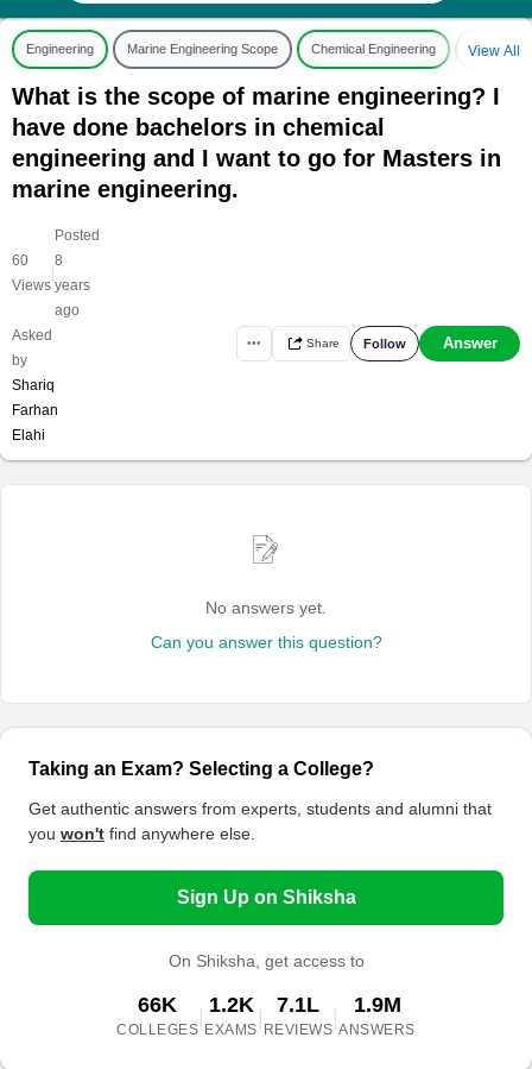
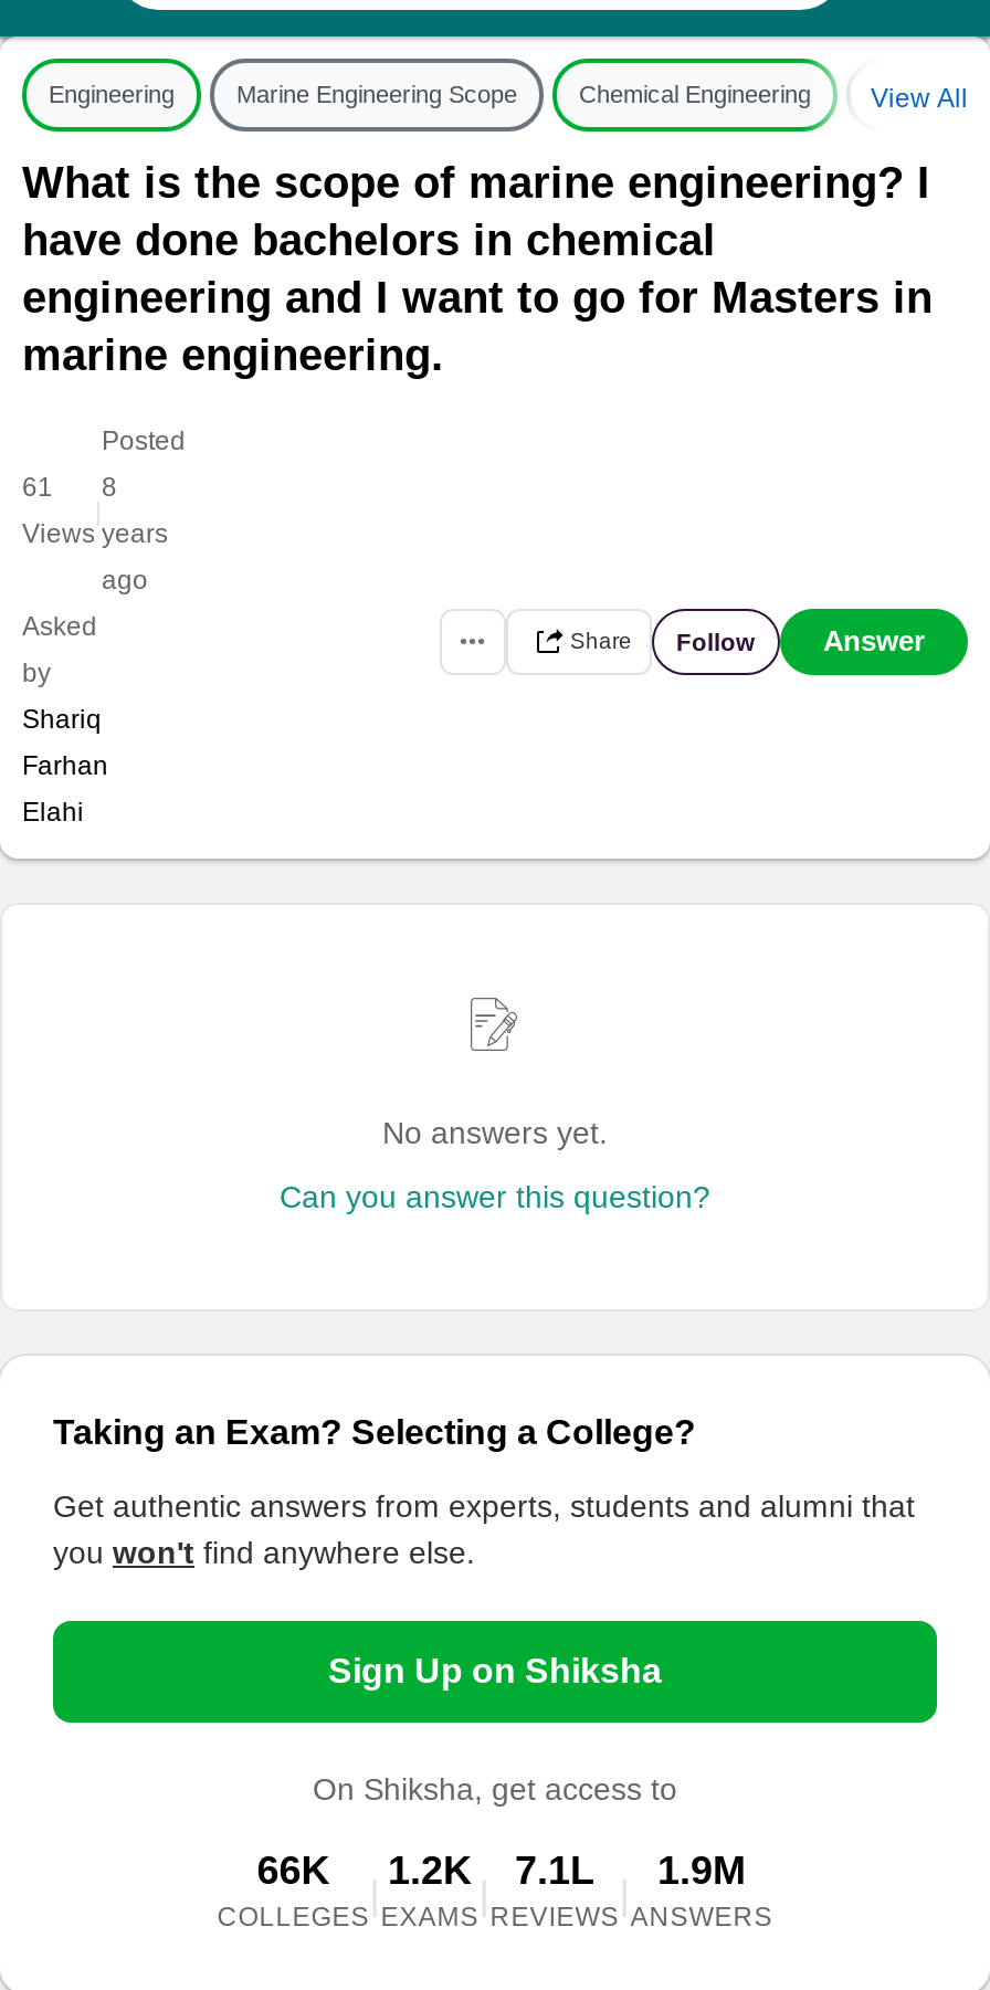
[12,252,63,269] 60 8 -> [22,471,117,502] 61 8

